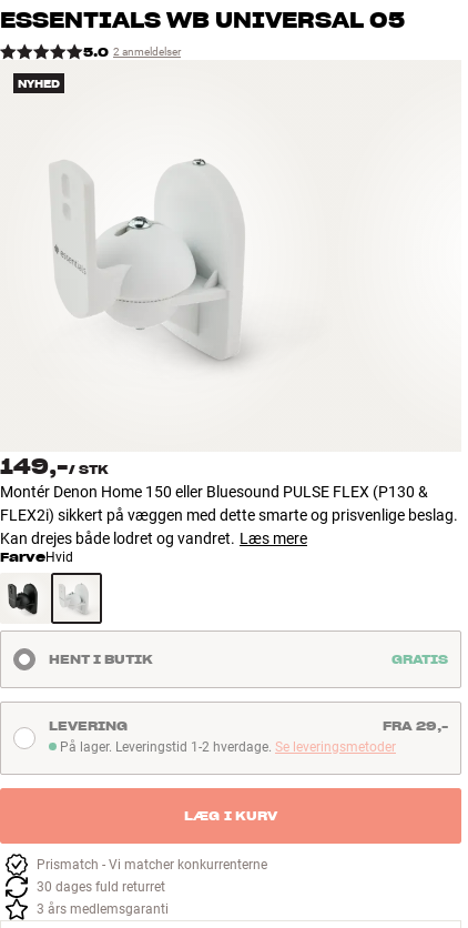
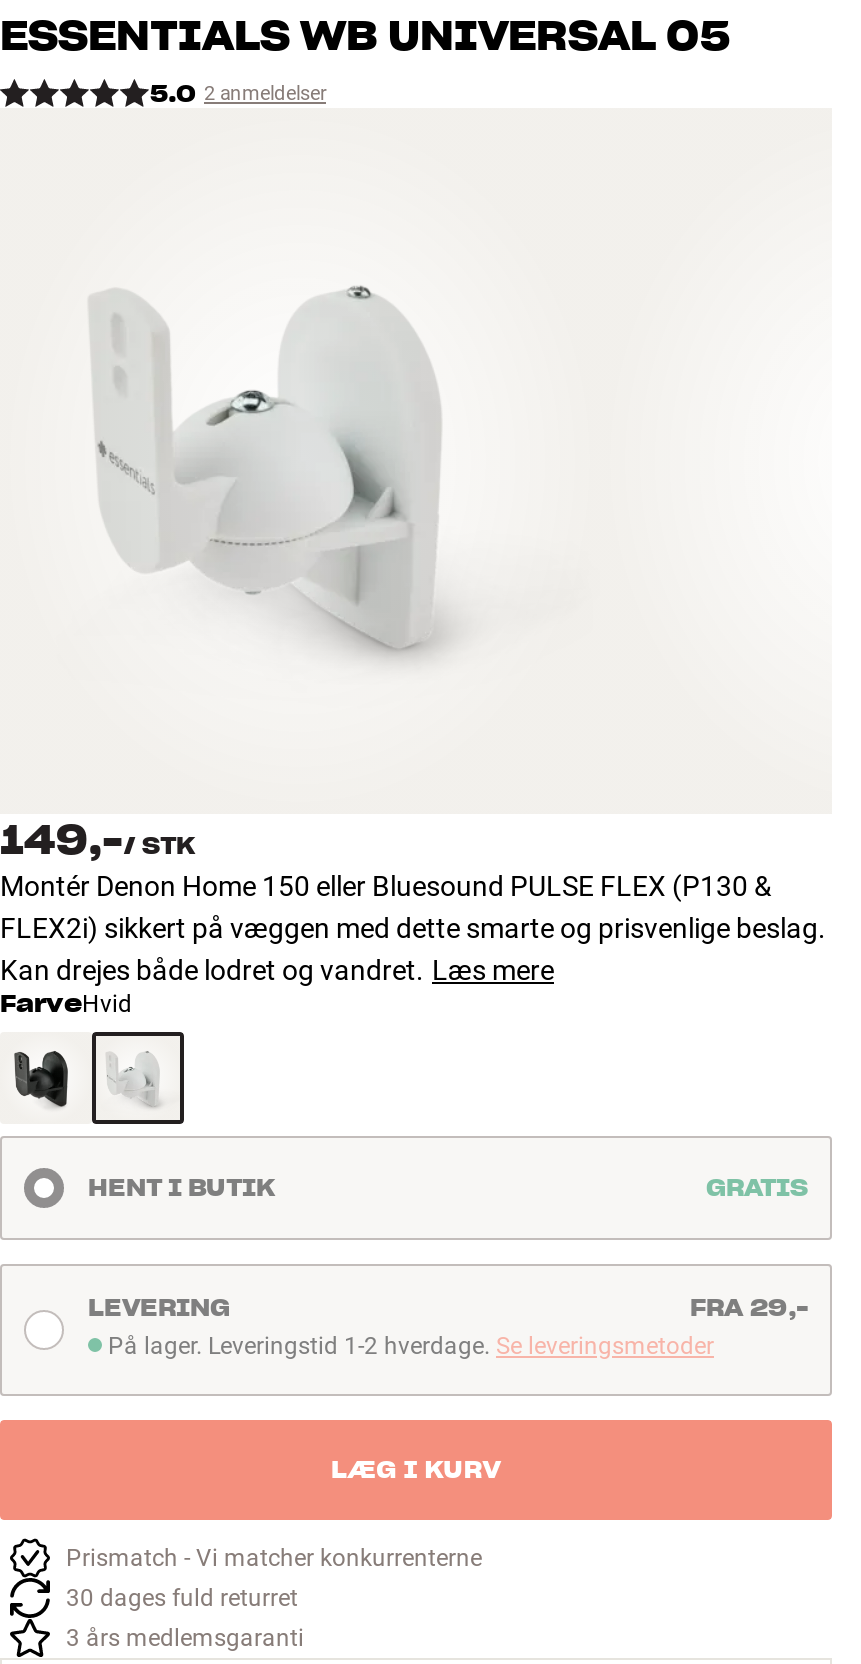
[18,76,60,90] NYHED -> none

